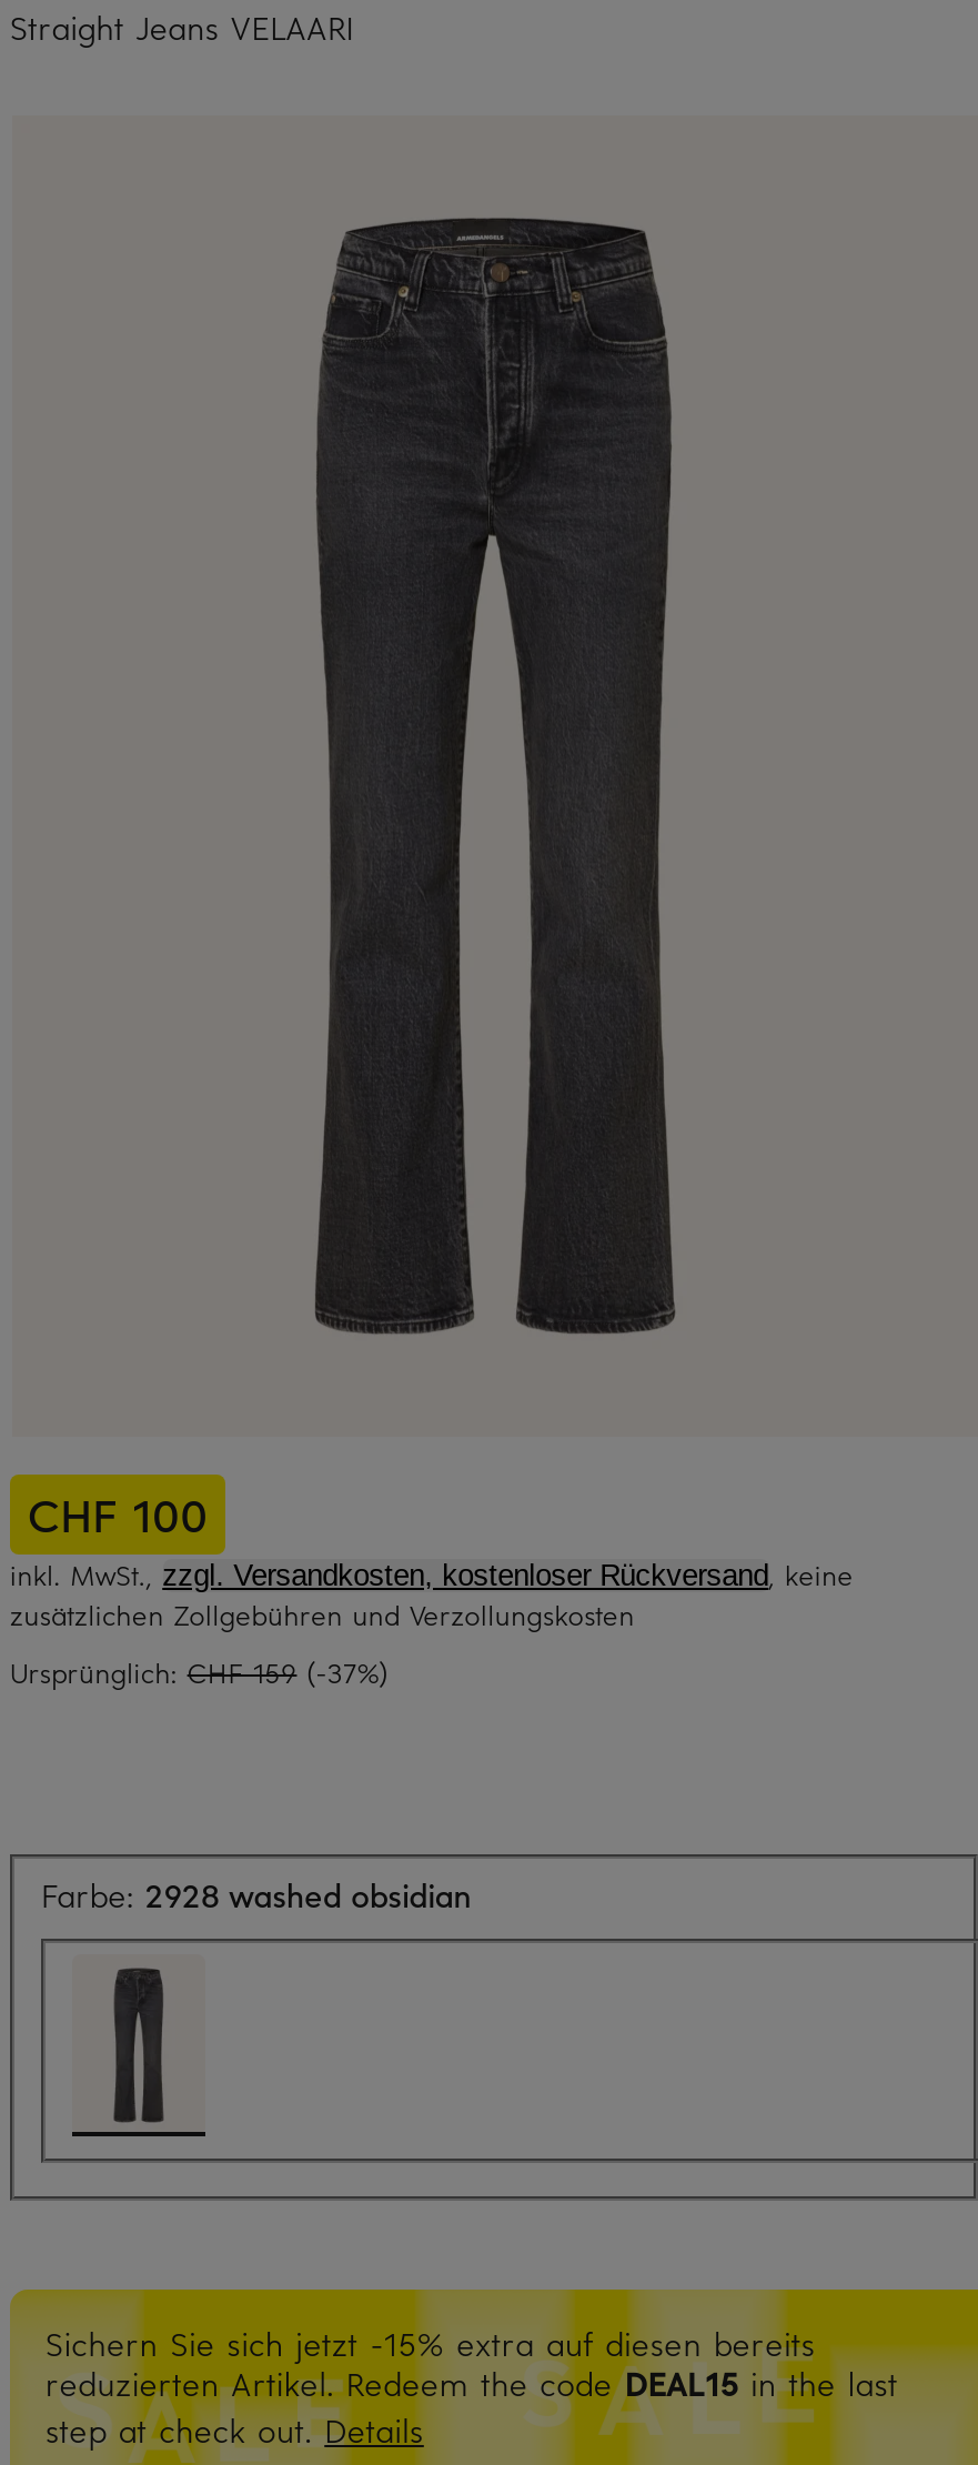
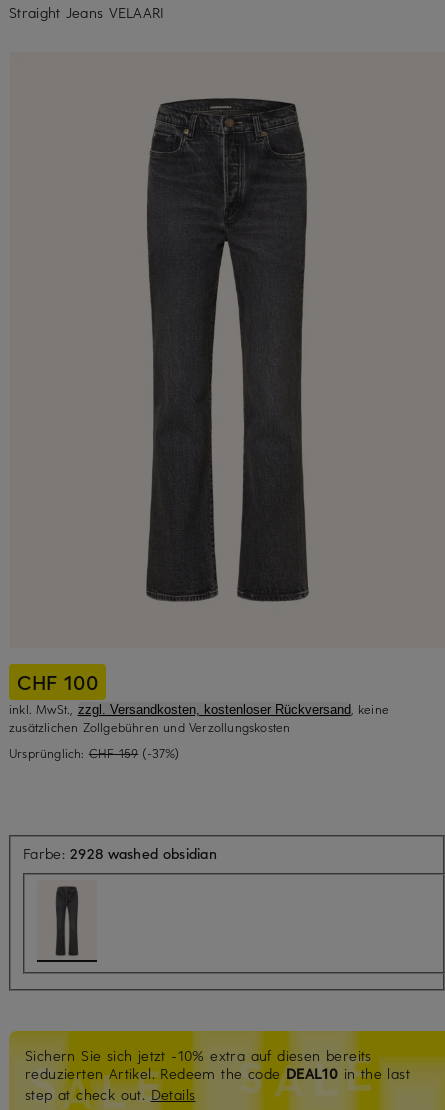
[46,2322,815,2364] Sichern Sie sich jetzt -15% extra auf diesen bereits -> [25,1046,372,1065] Sichern Sie sich jetzt -10% extra auf diesen bereits
[46,2362,898,2404] reduzierten Artikel. Redeem the code DEAL15 in the last -> [25,1064,410,1083] reduzierten Artikel. Redeem the code DEAL10 in the last

